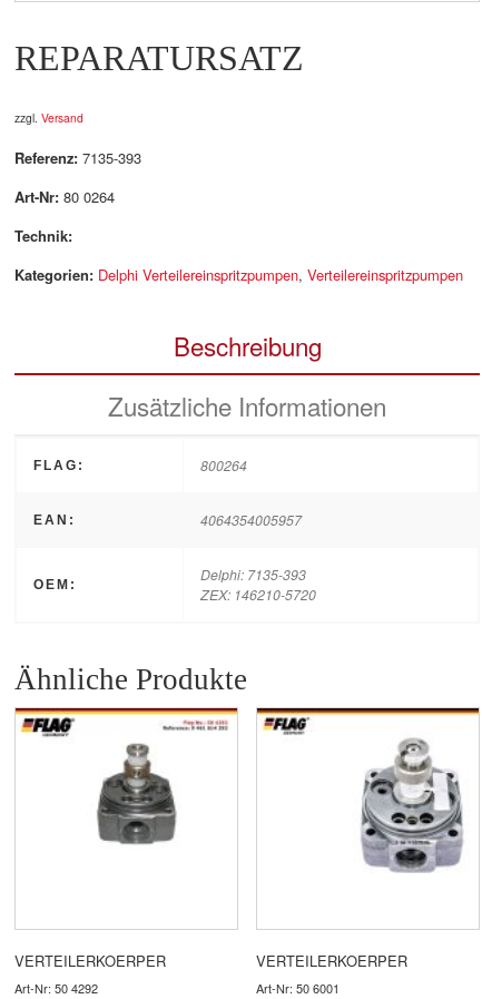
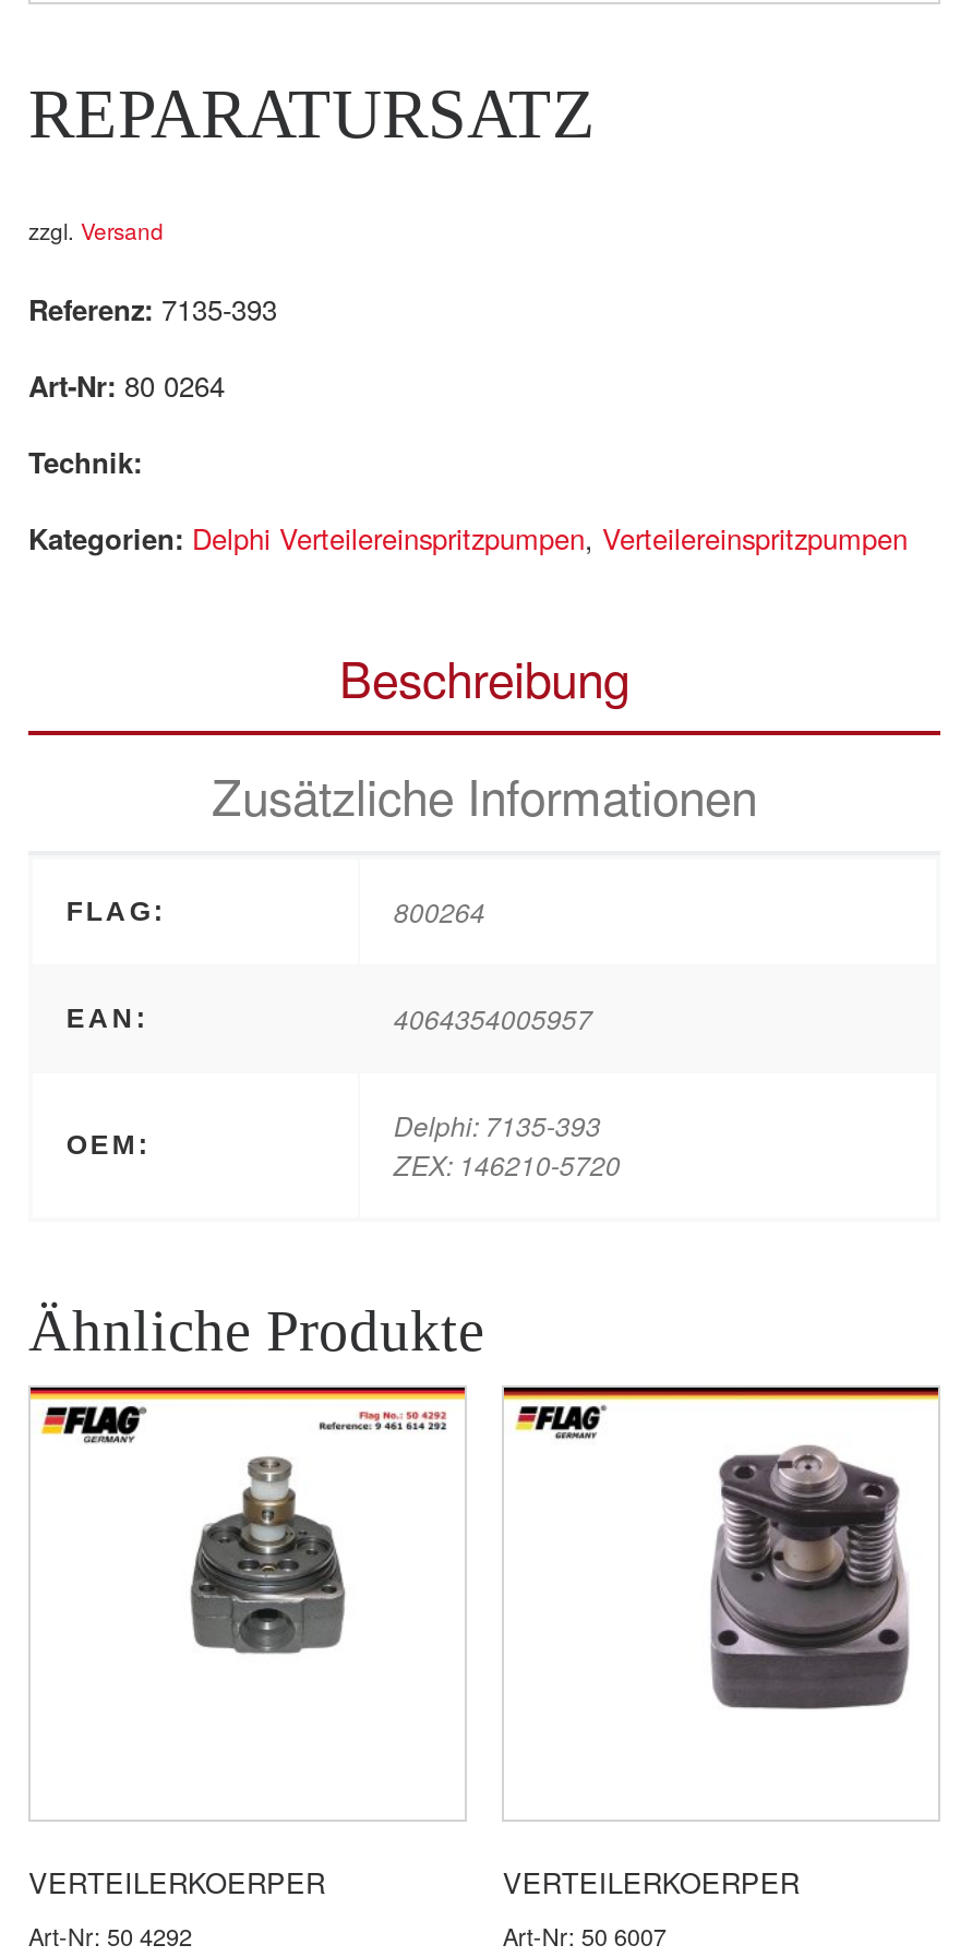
[363,740,462,873] [image] -> [711,1446,908,1710] [image]
[256,979,340,997] Art-Nr: 50 6001 -> [503,1918,666,1953] Art-Nr: 50 6007

